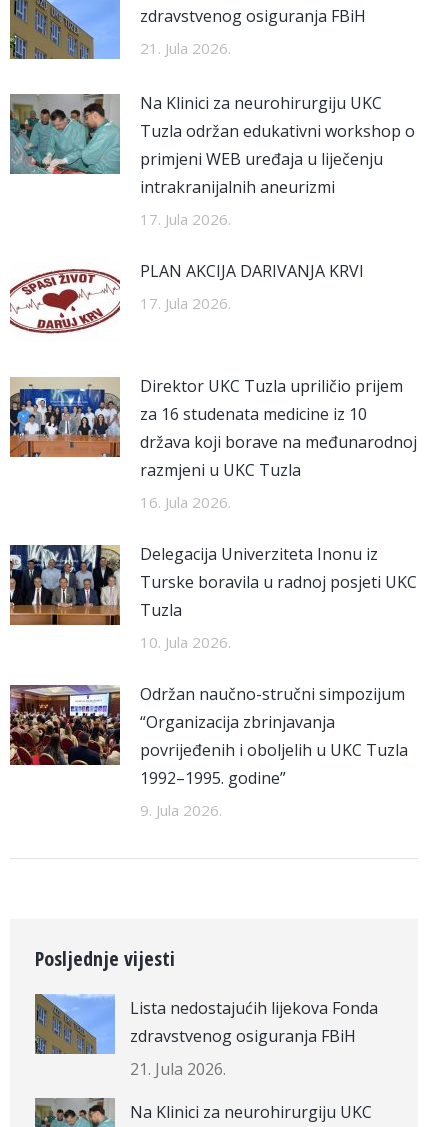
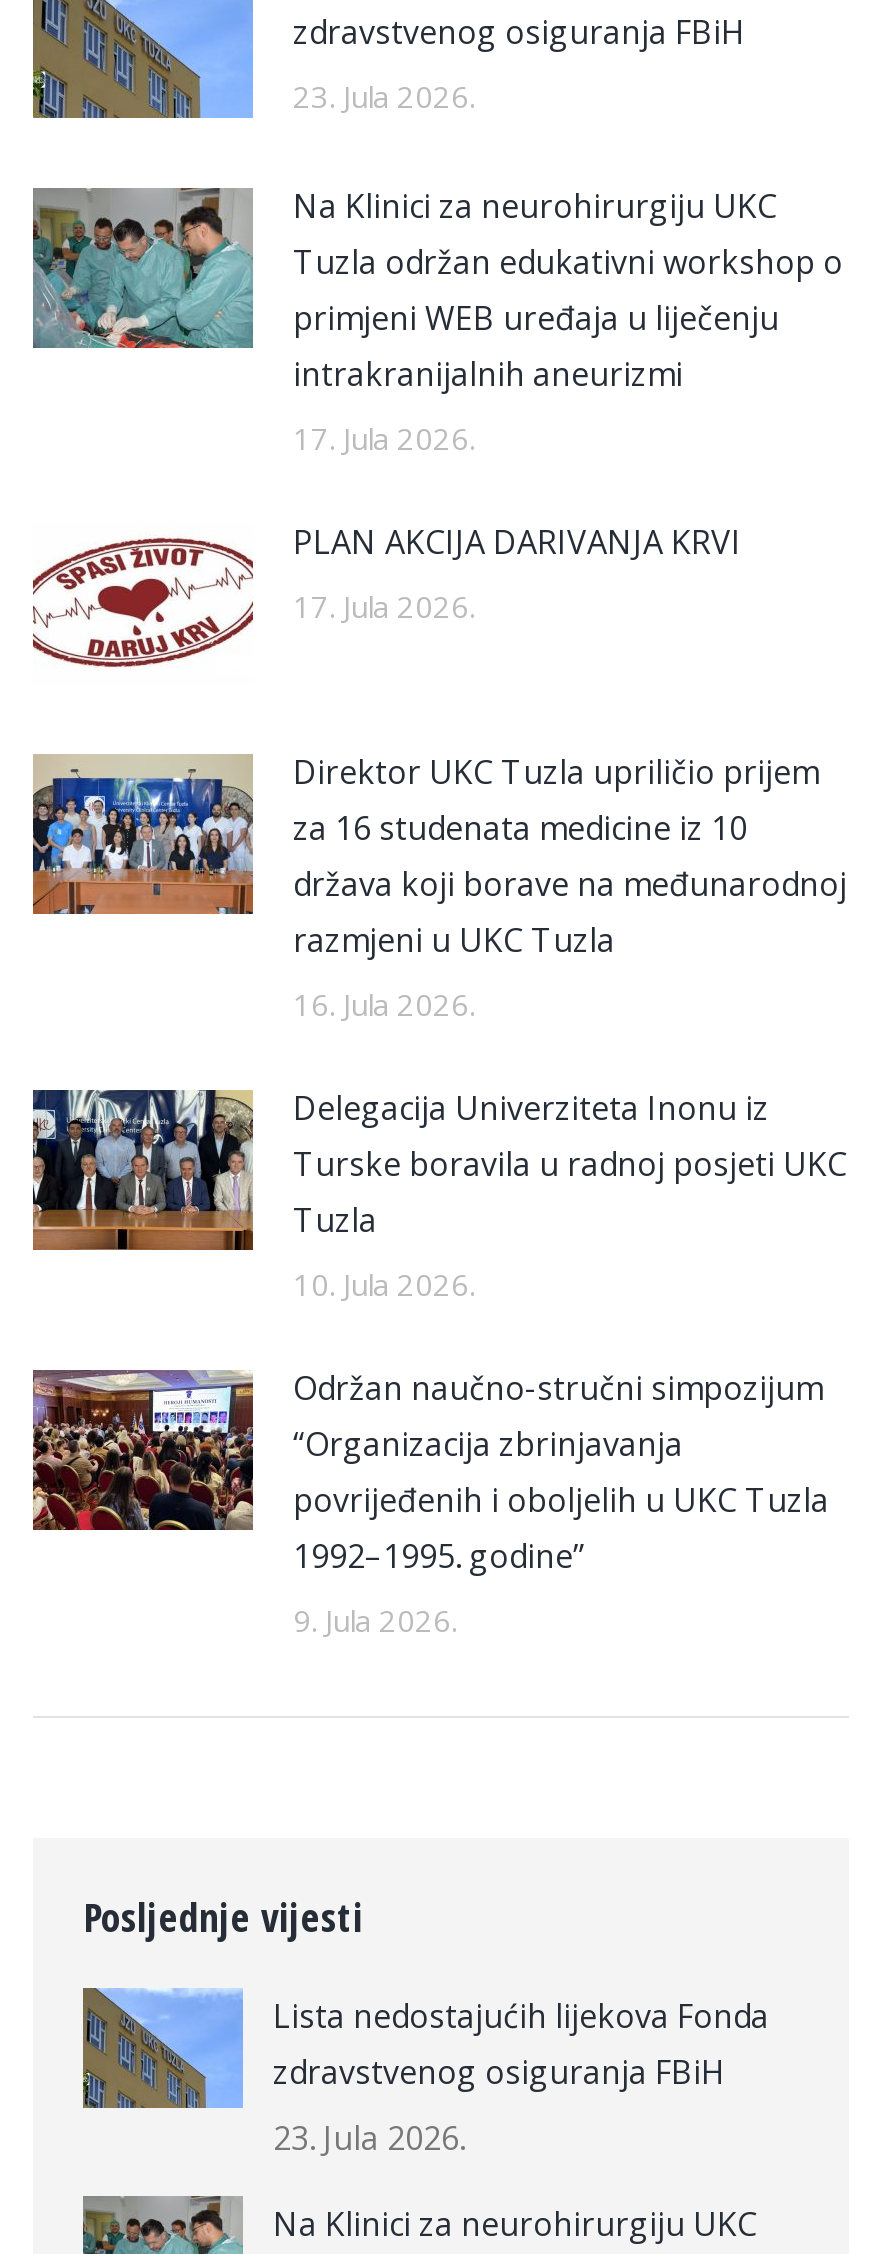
[140,38,231,58] 21. Jula 2026. -> [293,76,475,116] 23. Jula 2026.
[130,1058,226,1080] 21. Jula 2026. -> [273,2116,465,2160] 23. Jula 2026.

